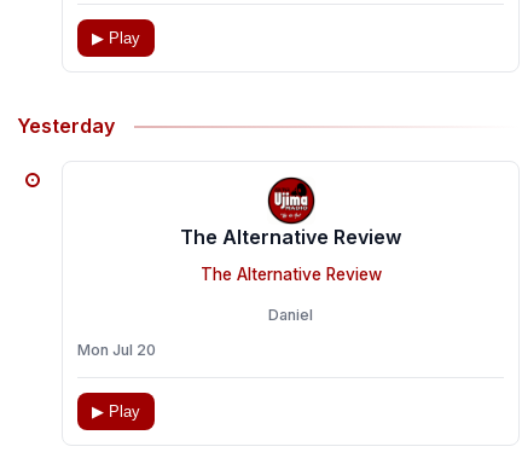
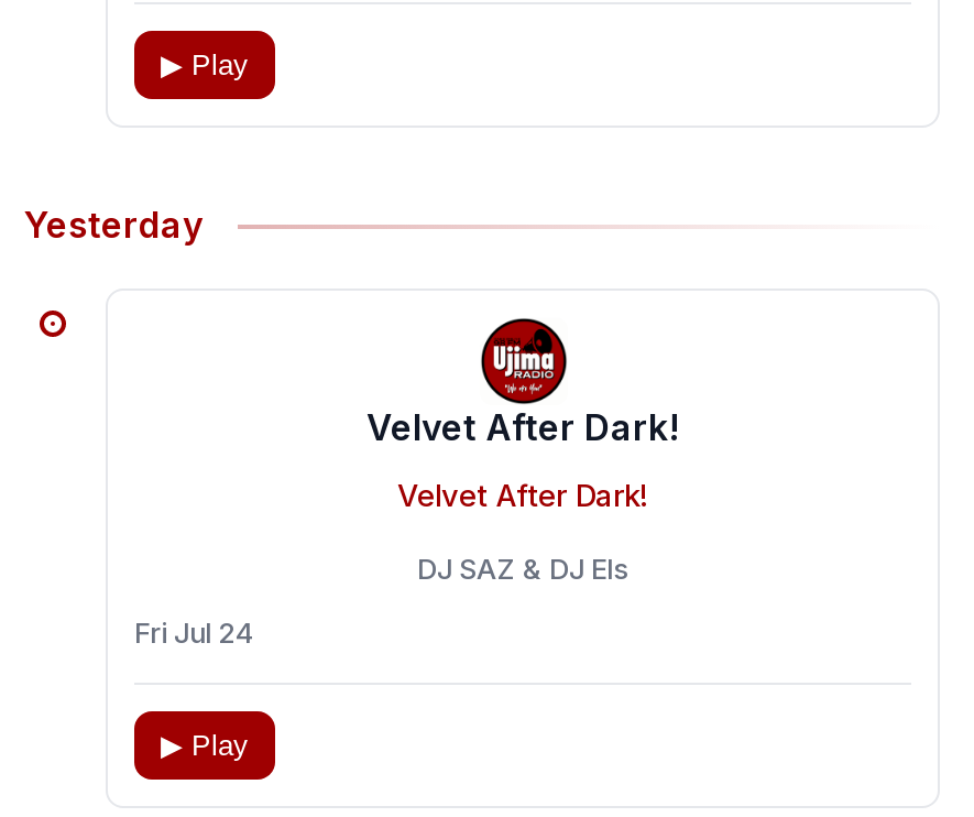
[180,225,401,249] The Alternative Review -> [366,405,679,449] Velvet After Dark!
[200,265,381,284] The Alternative Review -> [397,478,648,513] Velvet After Dark!
[268,306,313,324] Daniel -> [417,553,628,586] DJ SAZ & DJ Els
[77,341,156,359] Mon Jul 20 -> [134,617,253,650] Fri Jul 24

